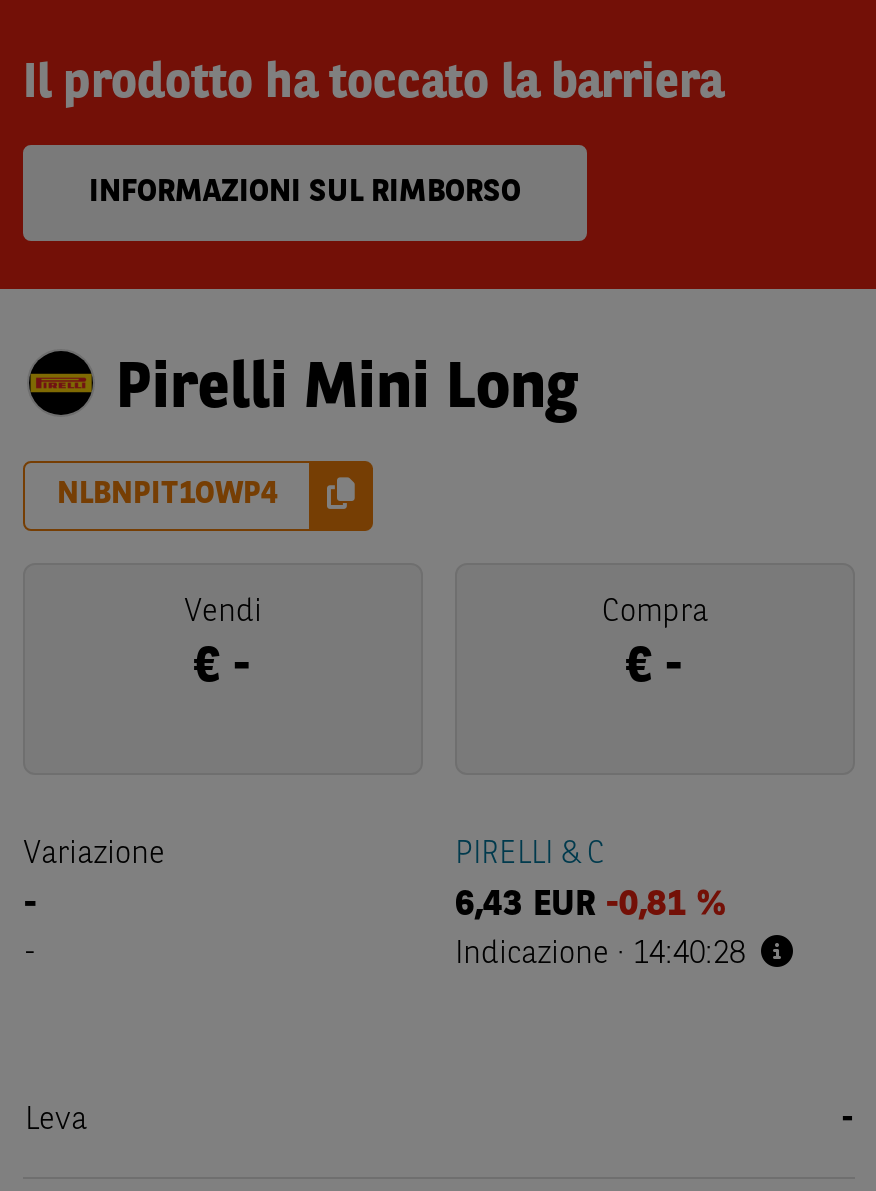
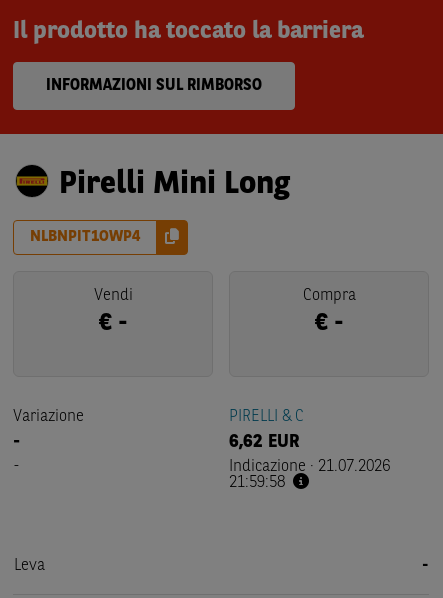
[455,887,745,971] 6,43 EUR -0,81 % | Indicazione · 14:40:28 -> [229,433,390,491] 6,62 EUR | Indicazione · 21.07.2026 | 21:59:58

